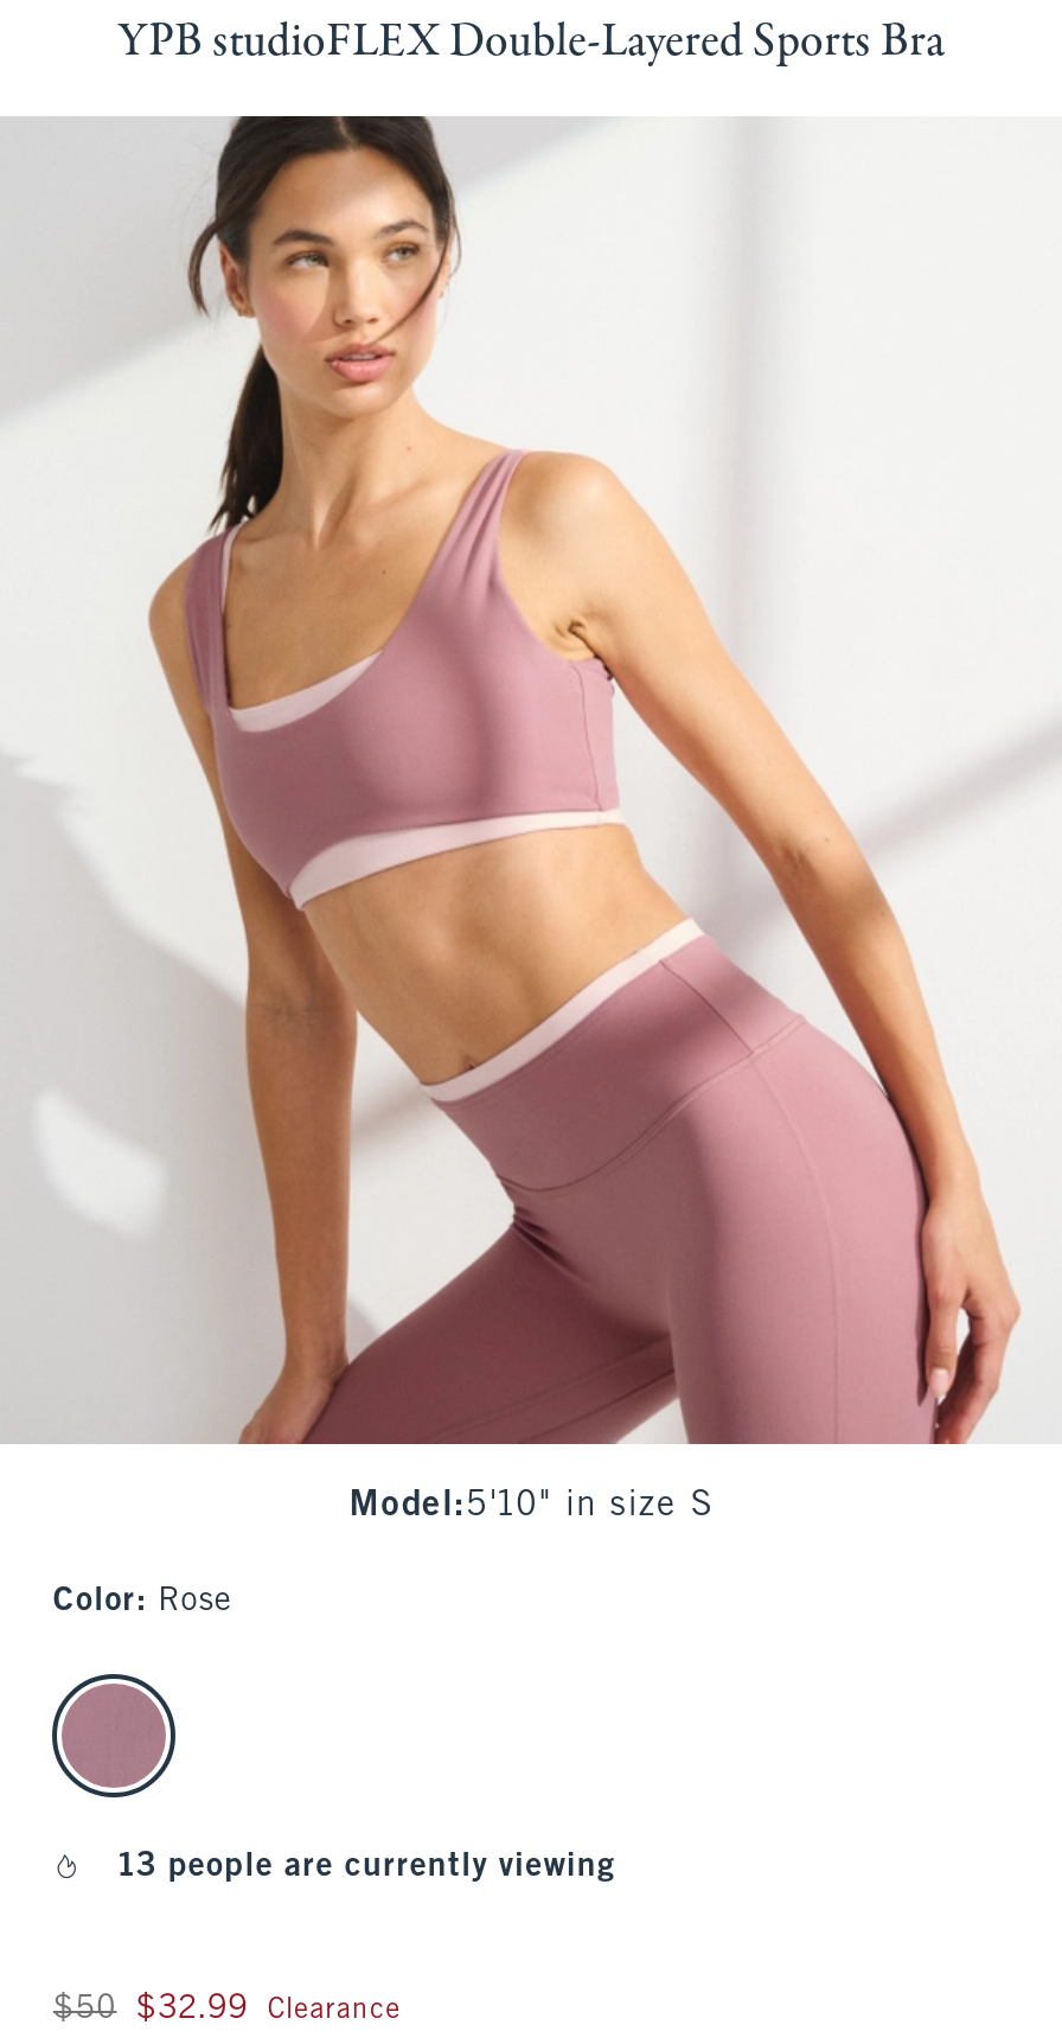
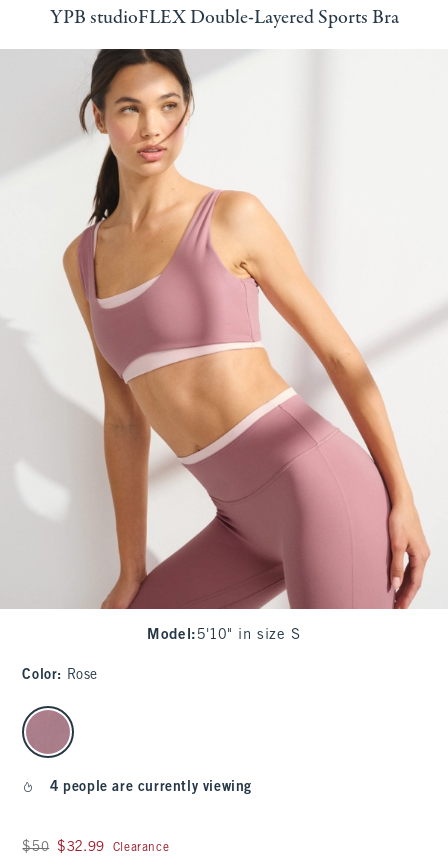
[119,1852,615,1883] 13 people are currently viewing -> [50,781,252,794] 4 people are currently viewing

